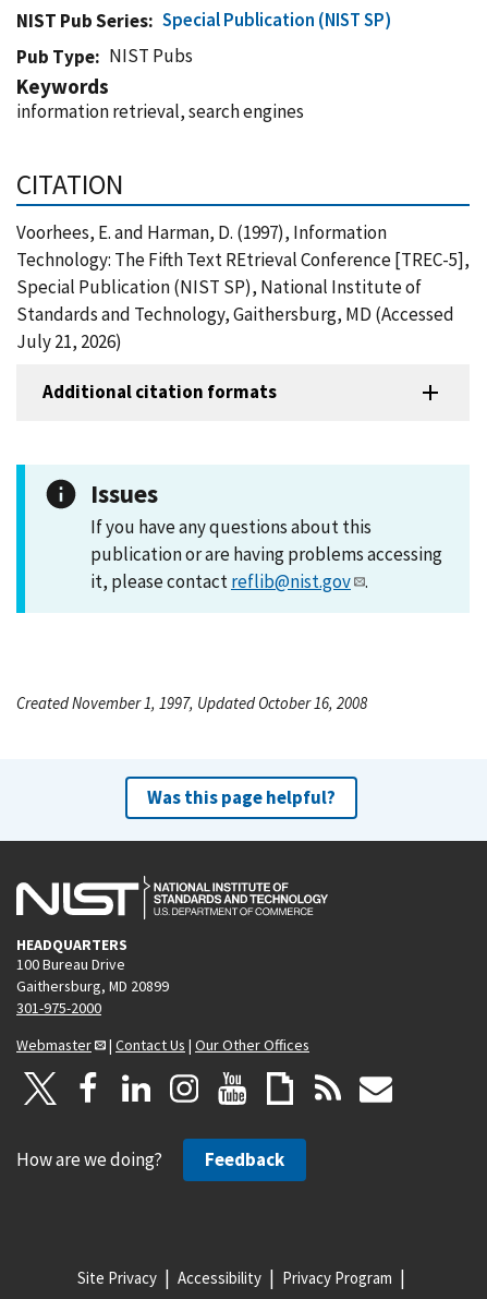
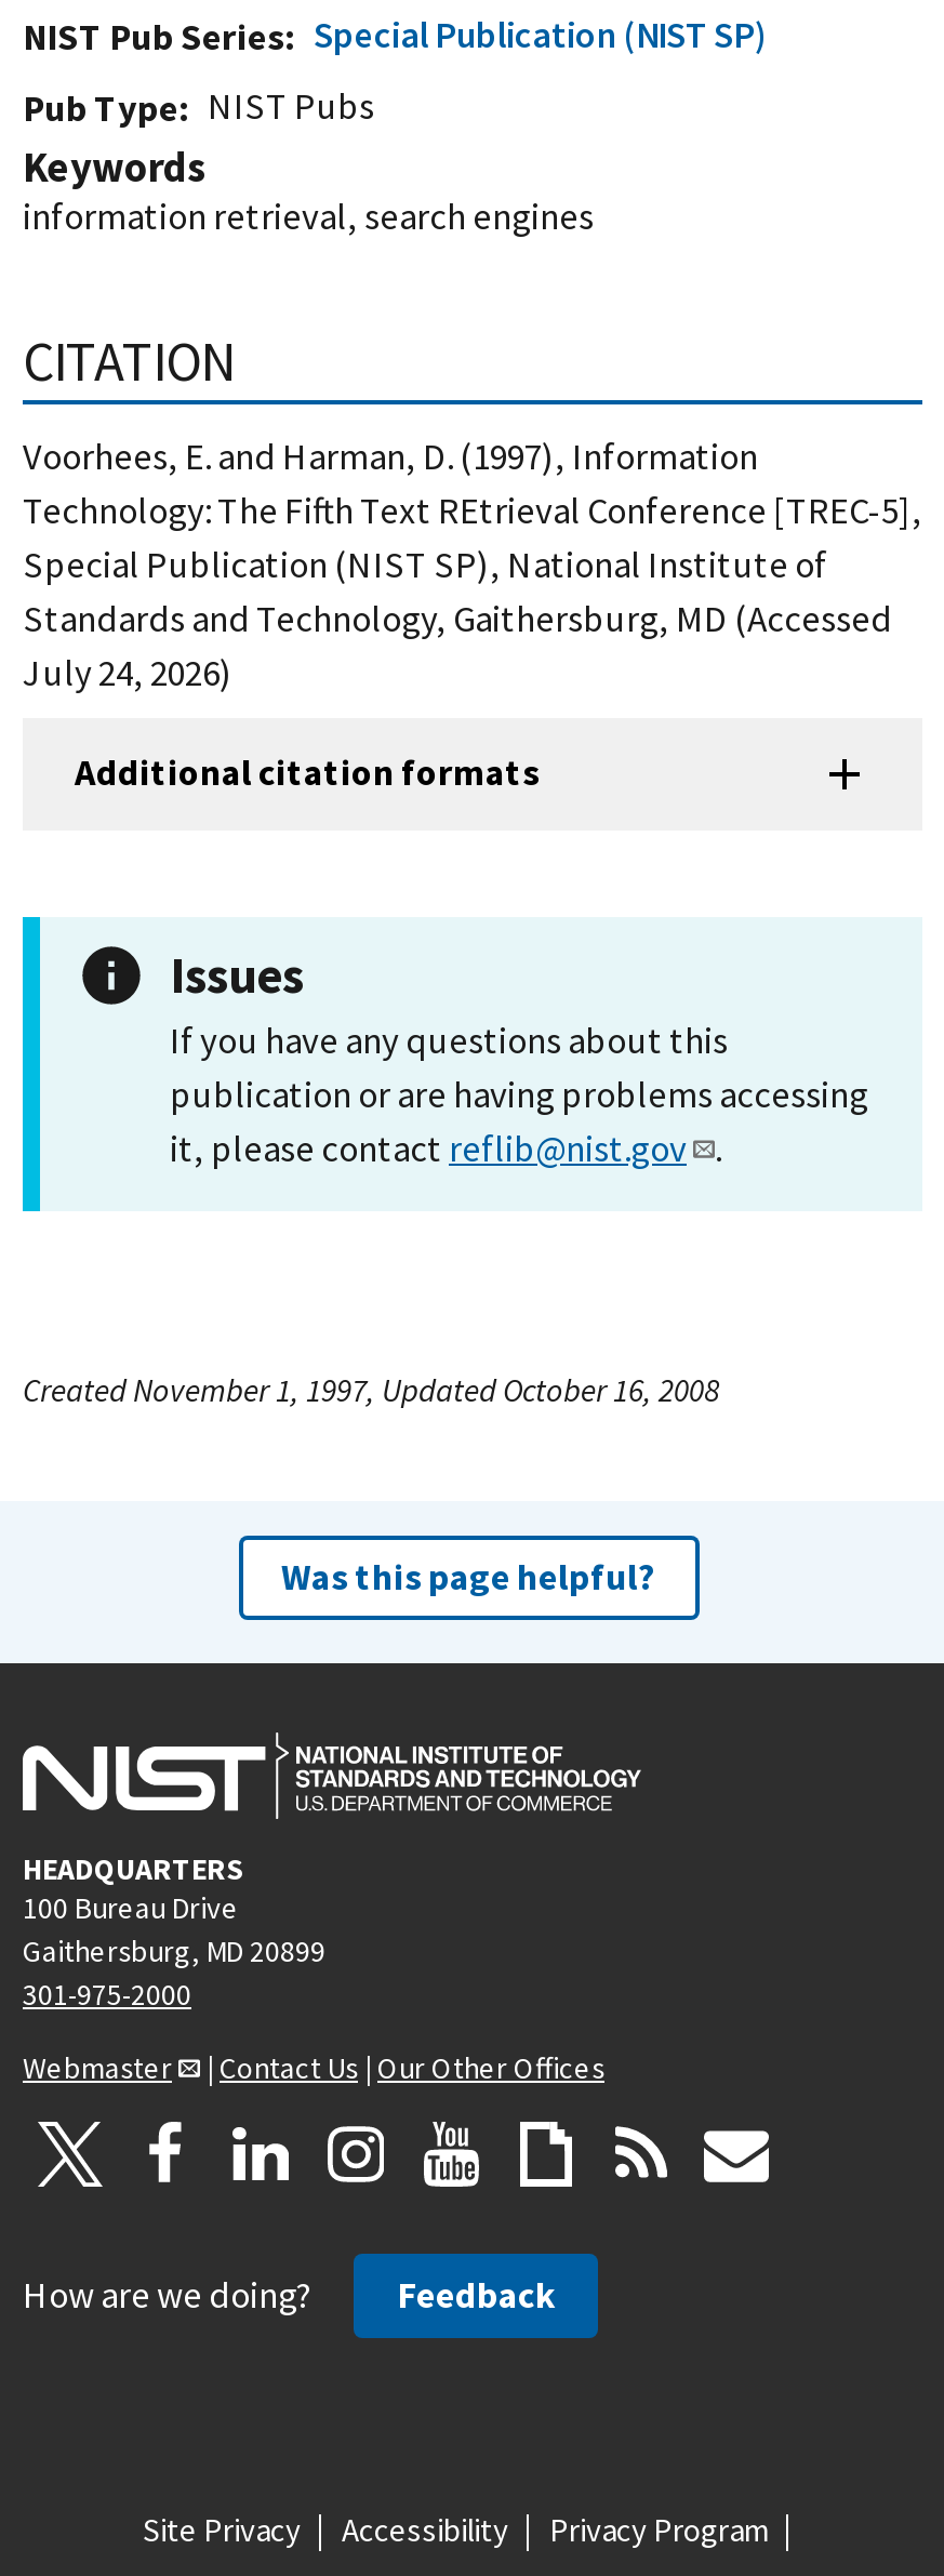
[16,329,122,353] July 21, 2026) -> [23,649,232,696] July 24, 2026)

